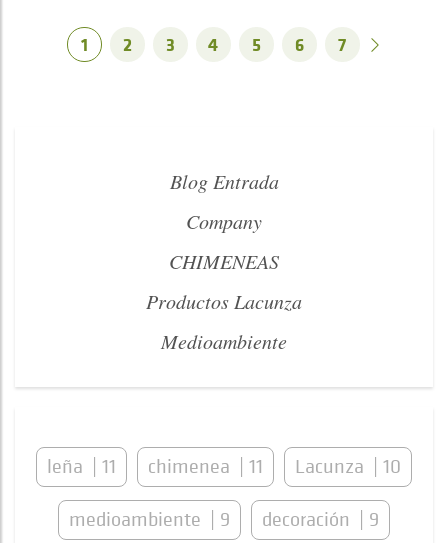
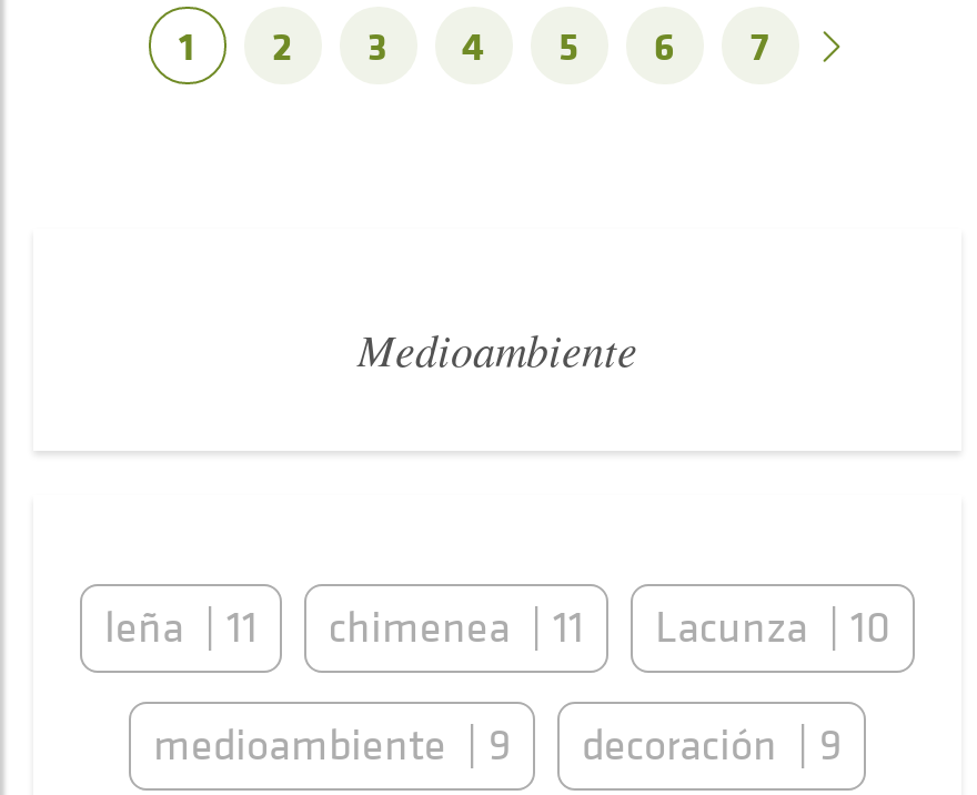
[146,167,302,313] Blog Entrada | Company | CHIMENEAS | Productos Lacunza -> none

